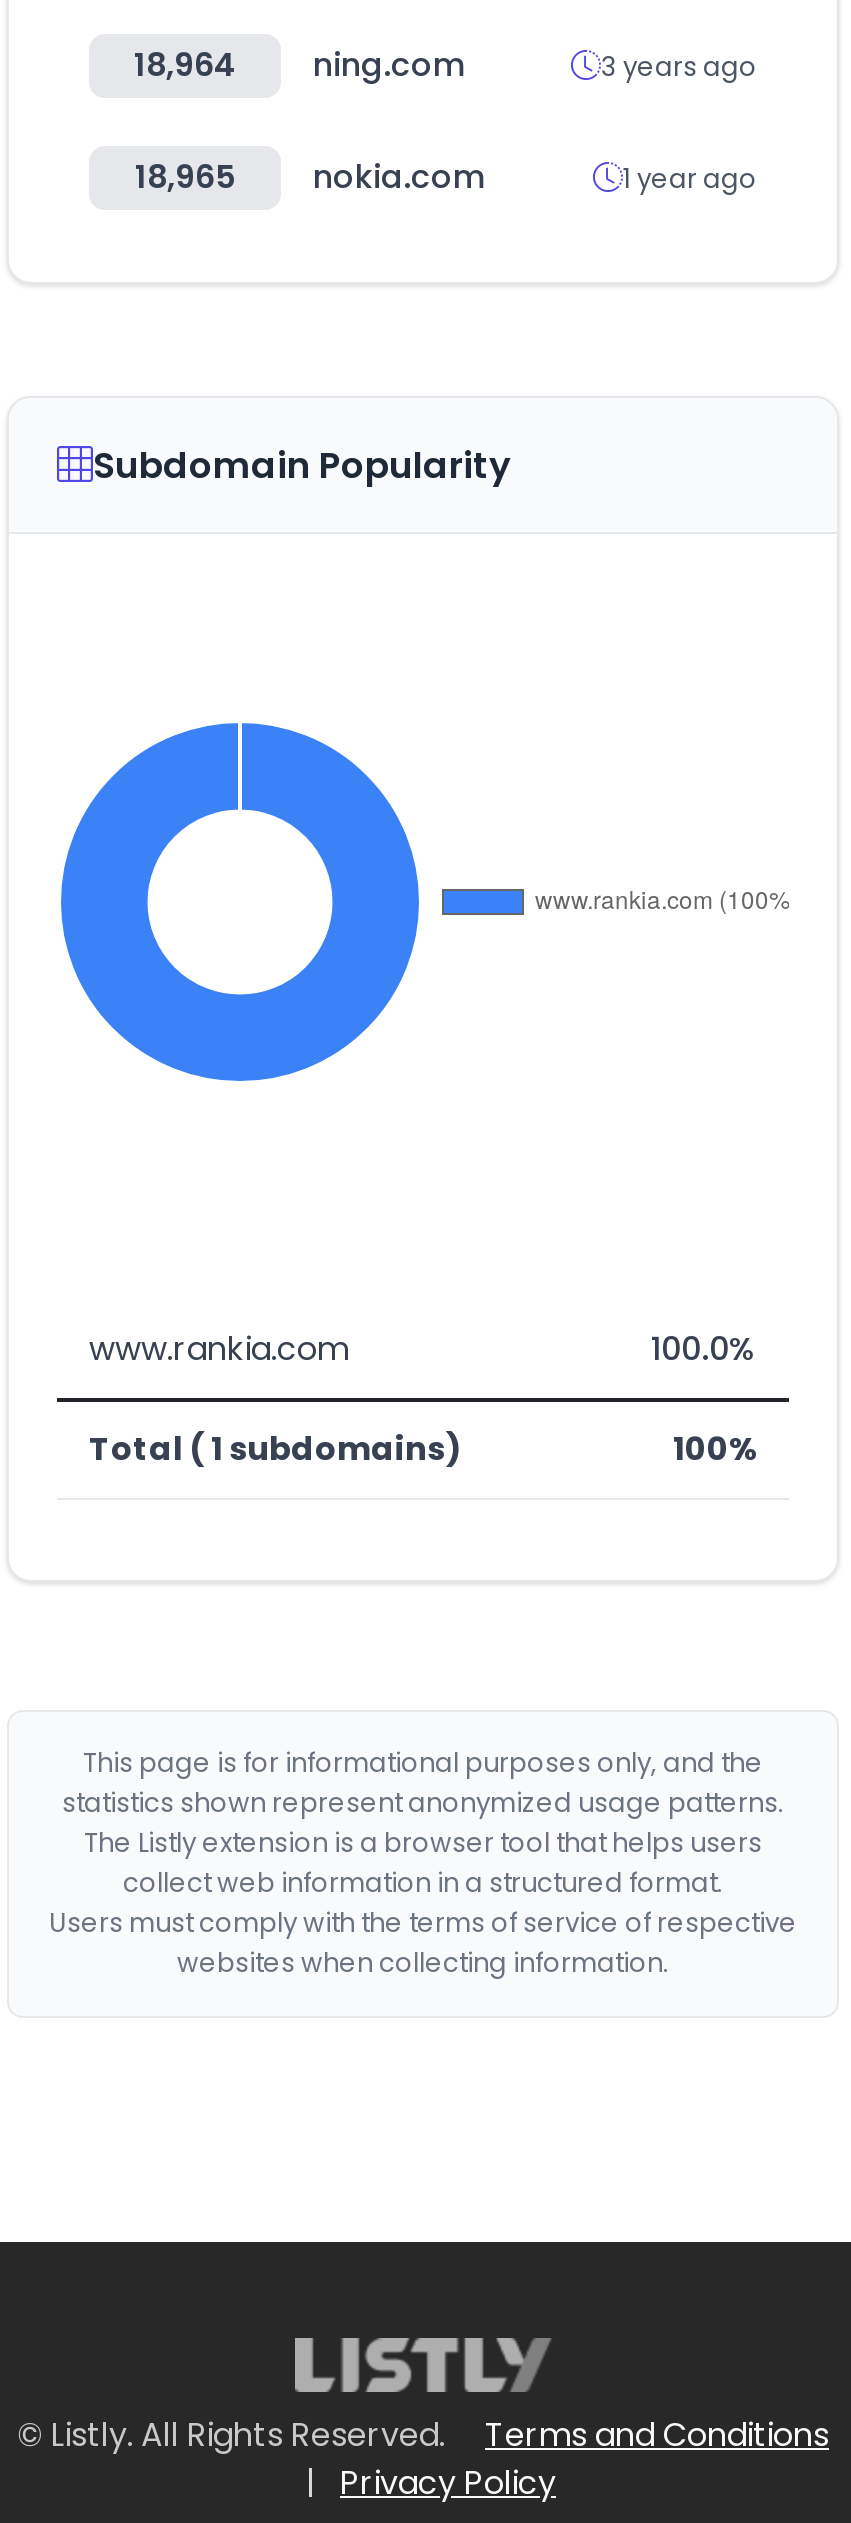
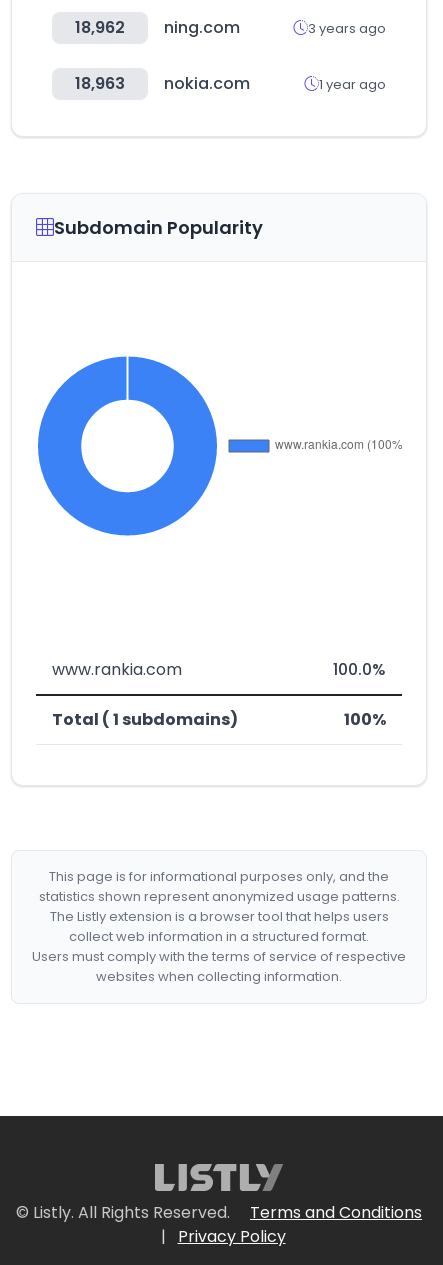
[134,42,465,88] 18,964 ning.com -> [75,16,240,39] 18,962 ning.com
[135,154,485,200] 18,965 nokia.com -> [75,72,250,95] 18,963 nokia.com

